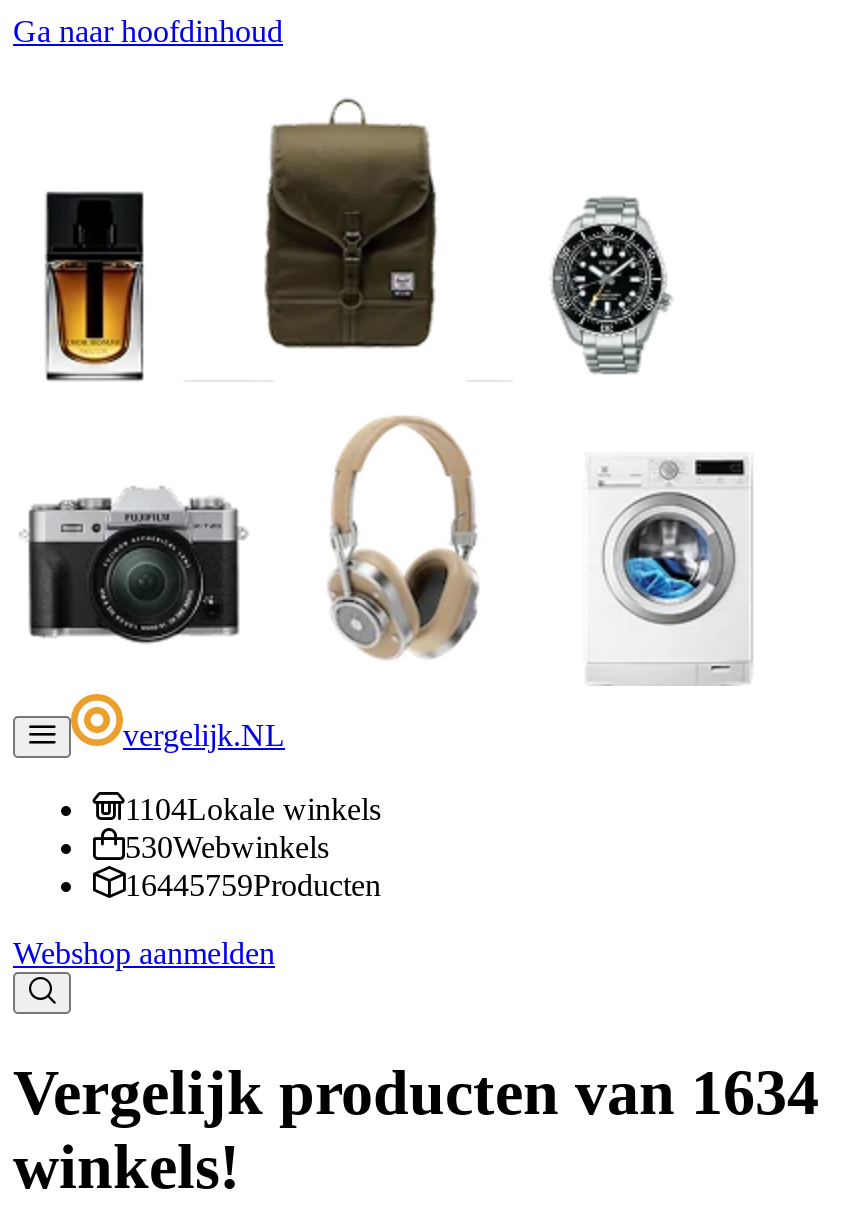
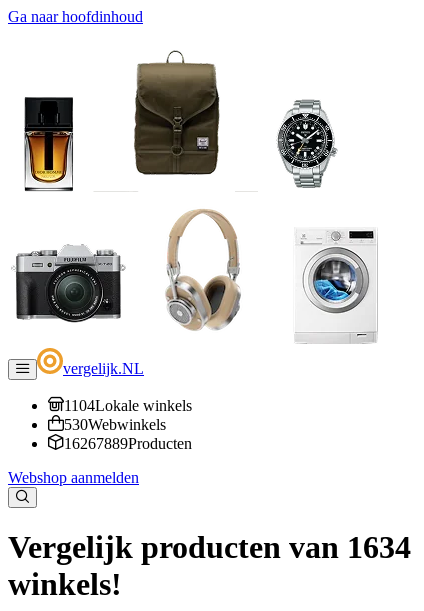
[125,868,381,902] 16445759Producten -> [64,435,192,452] 16267889Producten

